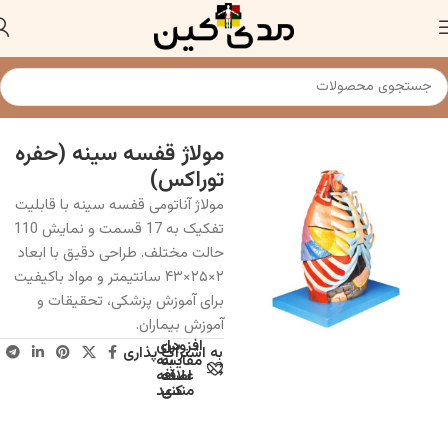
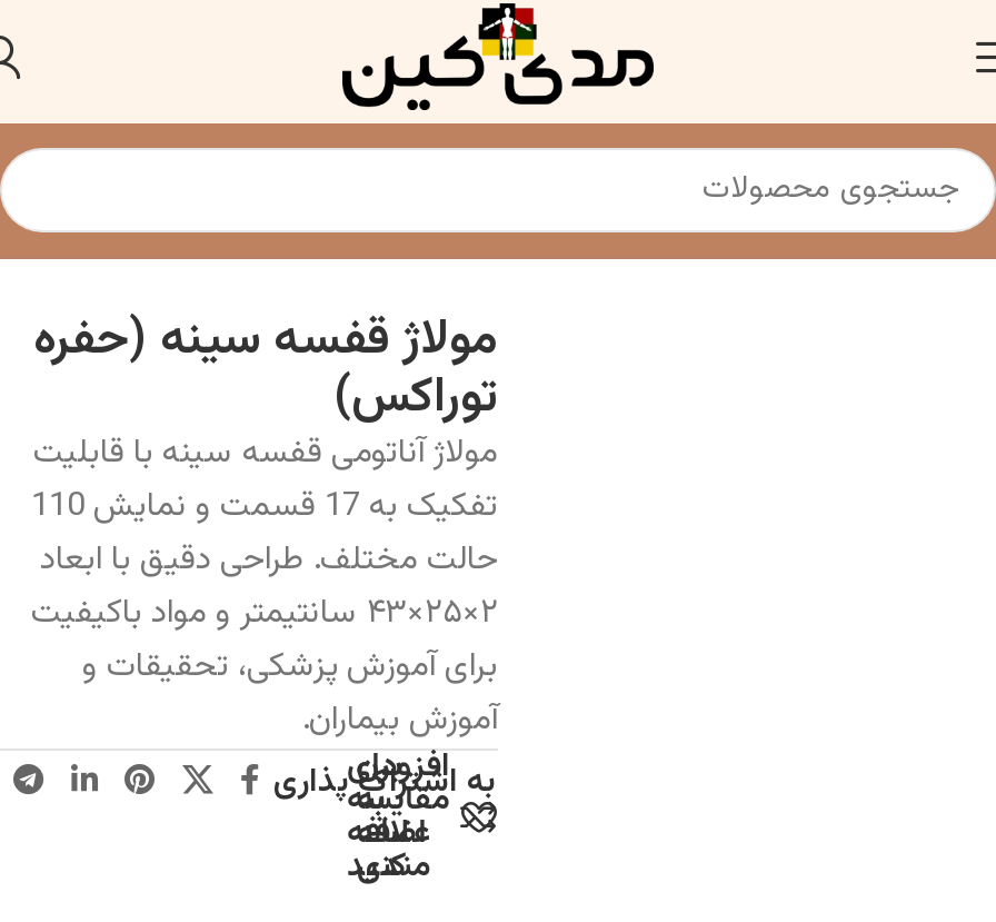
[271,169,401,329] [image] -> none

